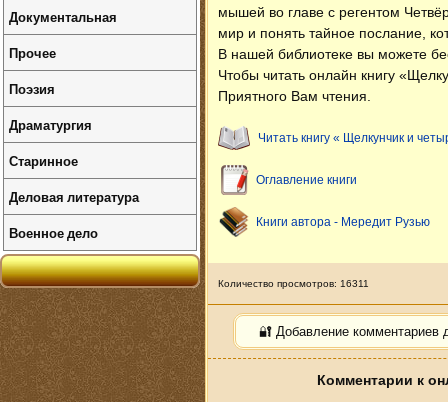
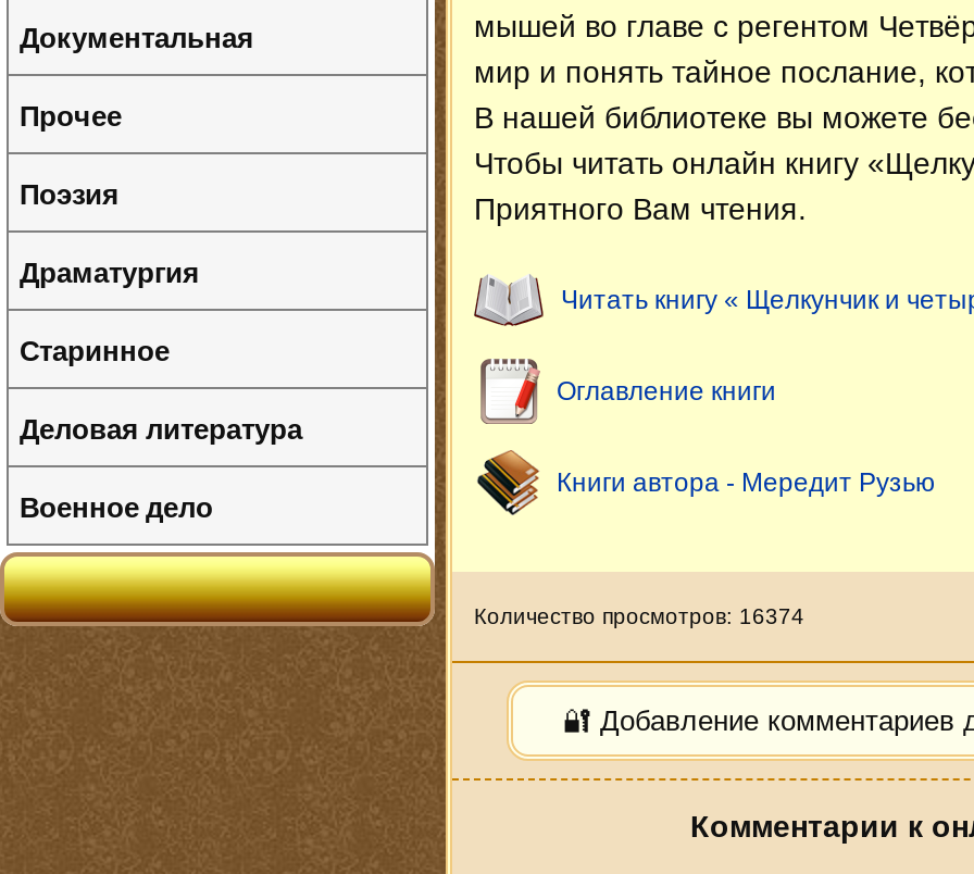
[218,278,369,289] Количество просмотров: 16311 -> [474,604,804,628] Количество просмотров: 16374

